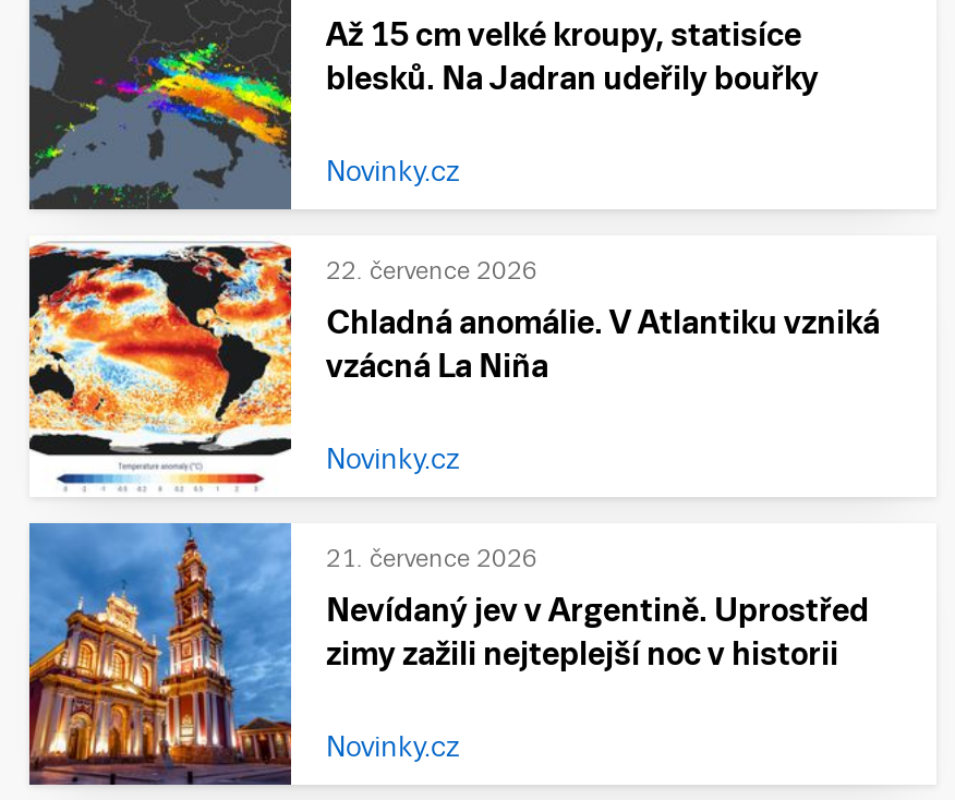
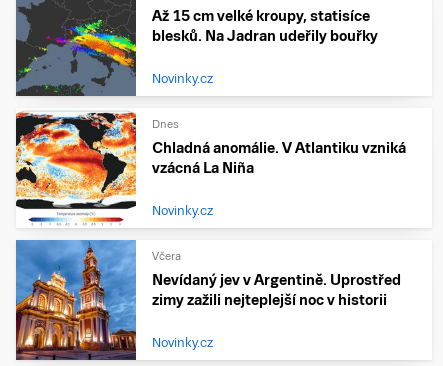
[326,257,537,283] 22. července 2026 -> [152,118,179,130] Dnes
[326,545,537,571] 21. července 2026 -> [152,250,181,262] Včera

